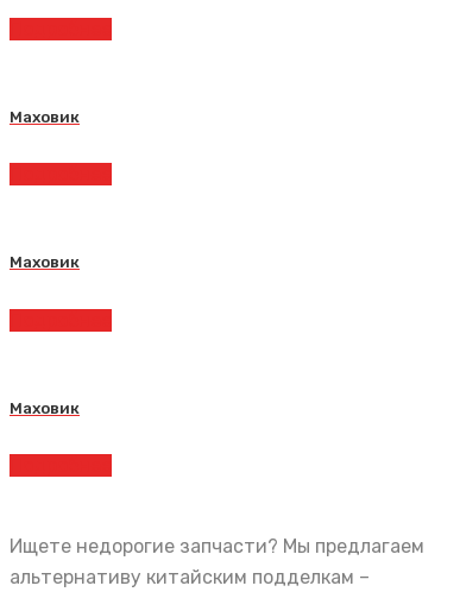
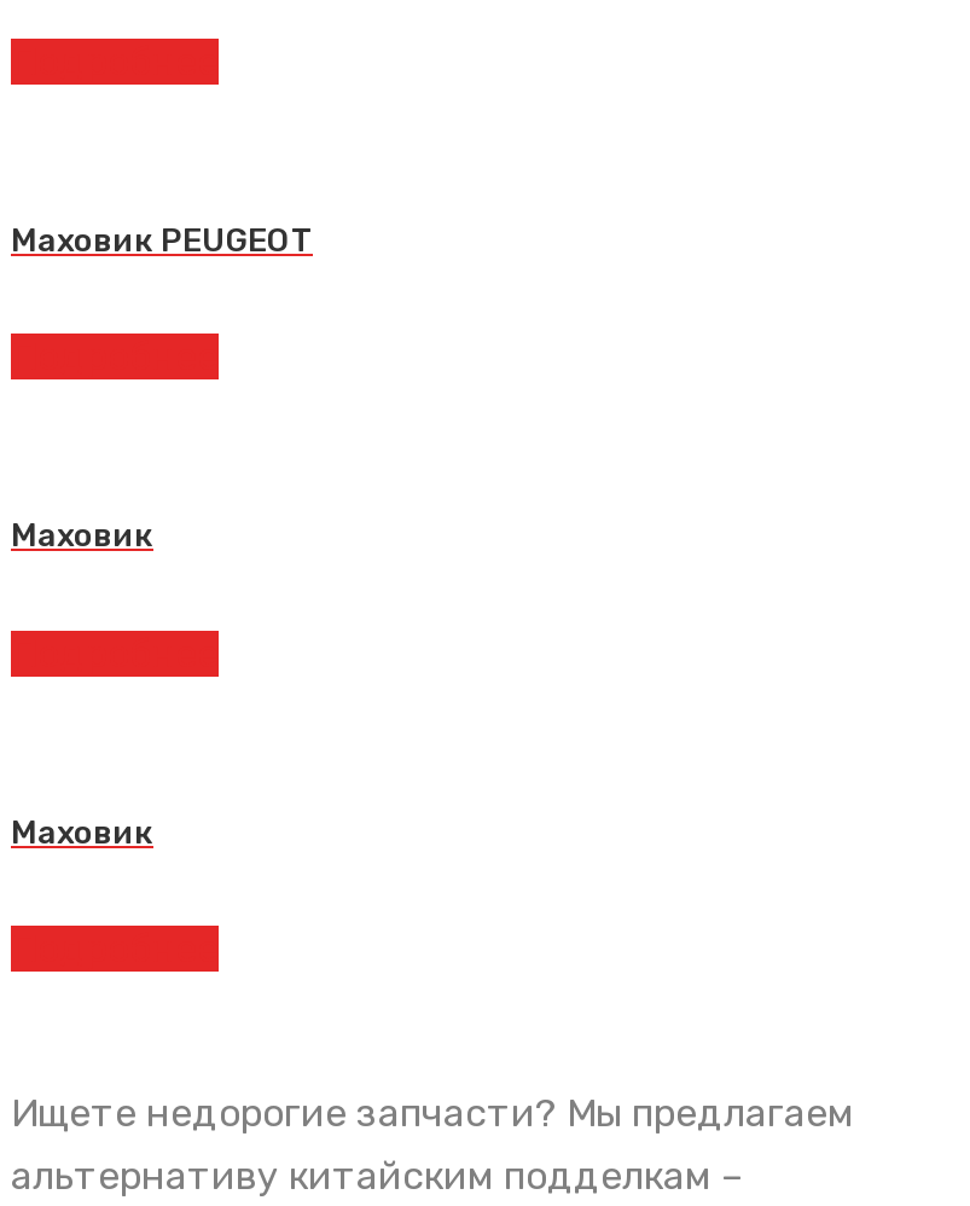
[10,108,80,126] Маховик -> [11,222,313,259] Маховик PEUGEOT

